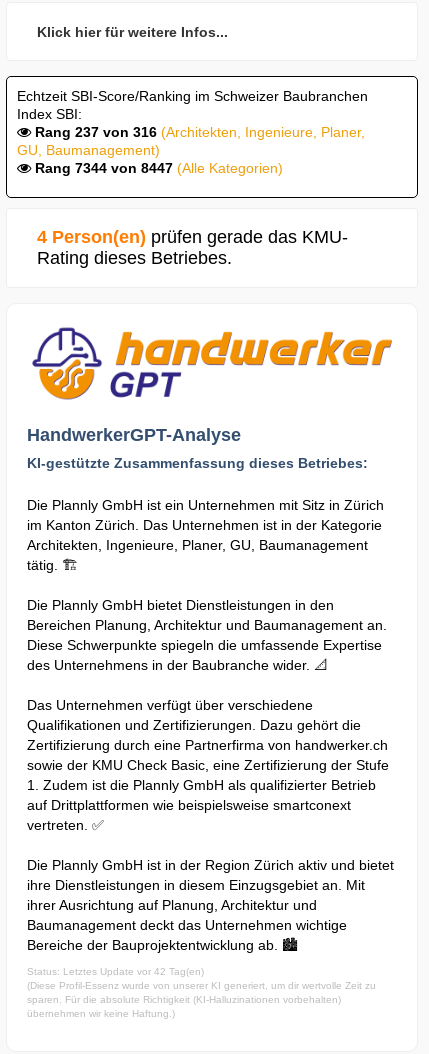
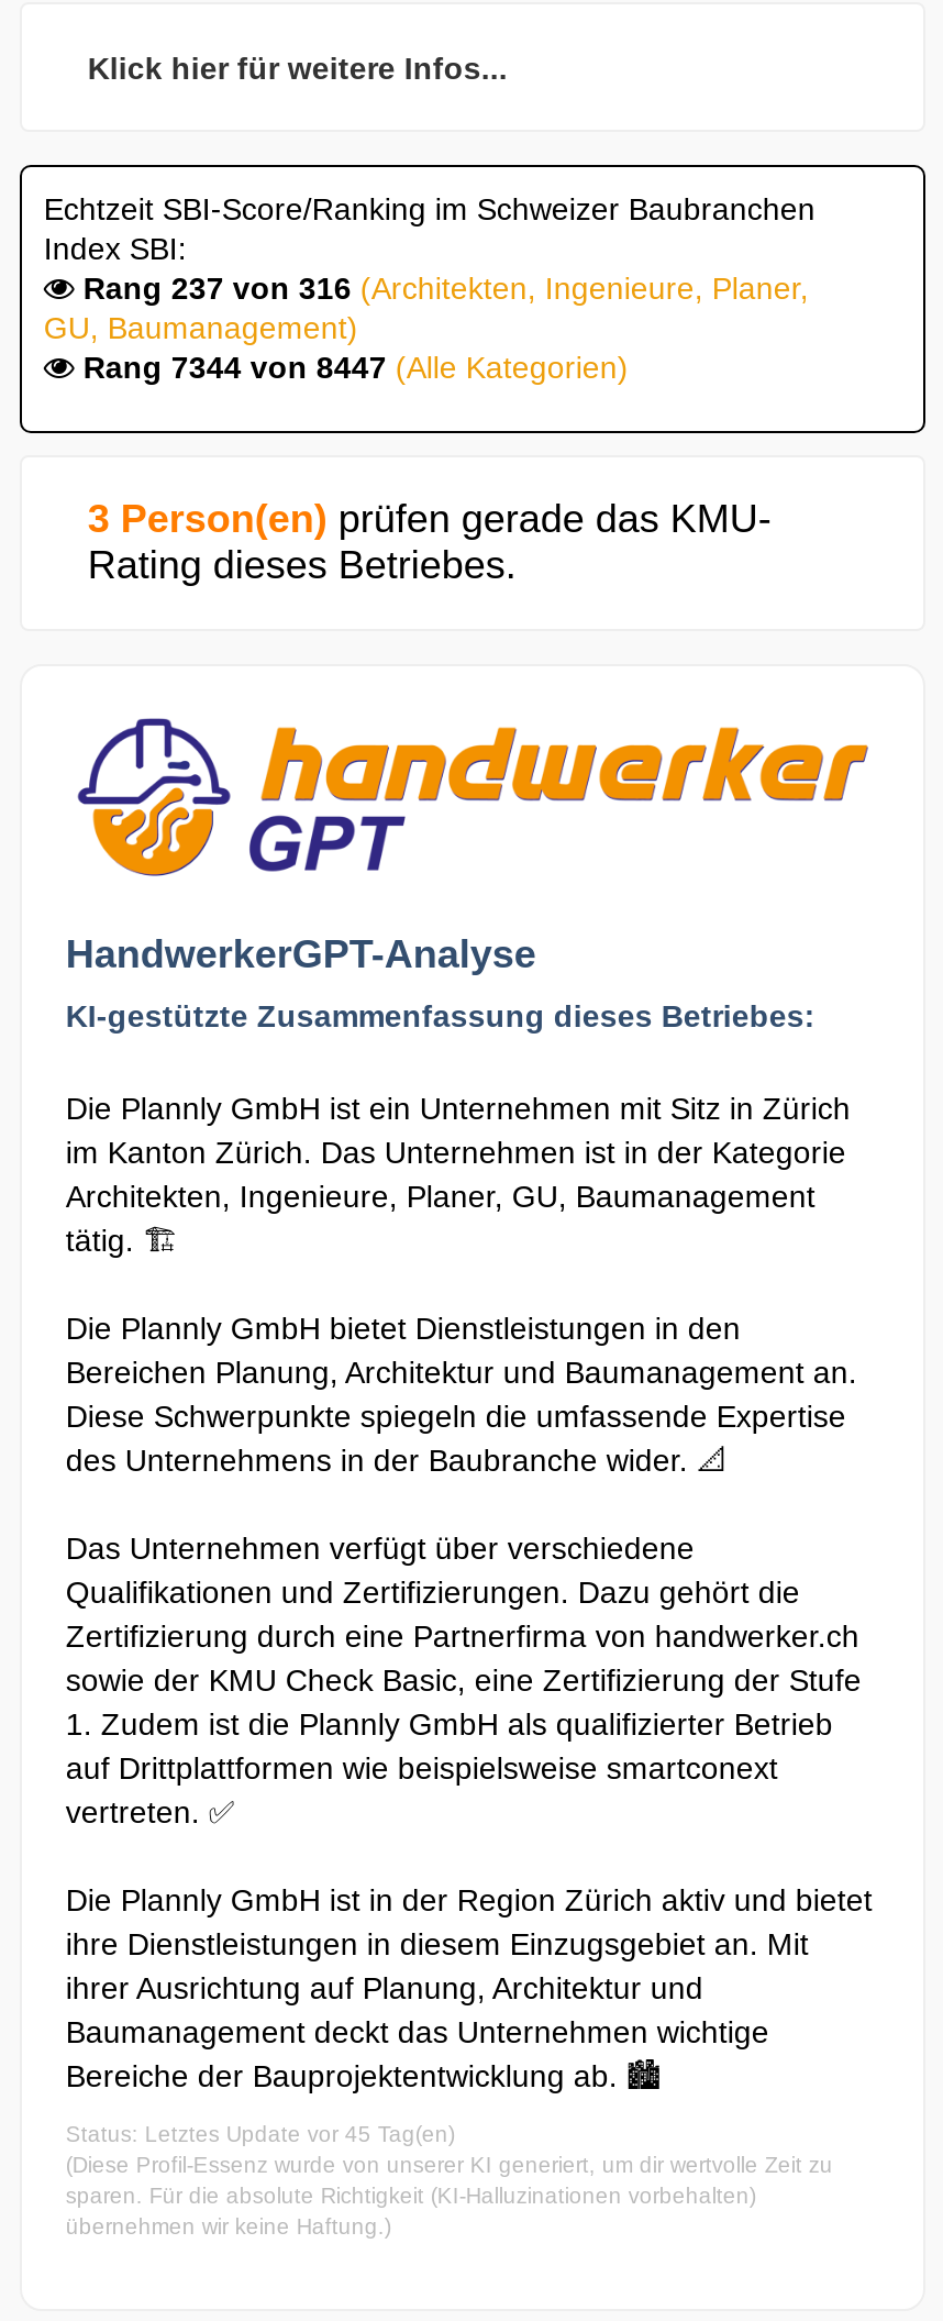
[37,227,348,247] 4 Person(en) prüfen gerade das KMU- -> [88,496,771,540] 3 Person(en) prüfen gerade das KMU-
[27,966,204,977] Status: Letztes Update vor 42 Tag(en) -> [66,2123,455,2147] Status: Letztes Update vor 45 Tag(en)

